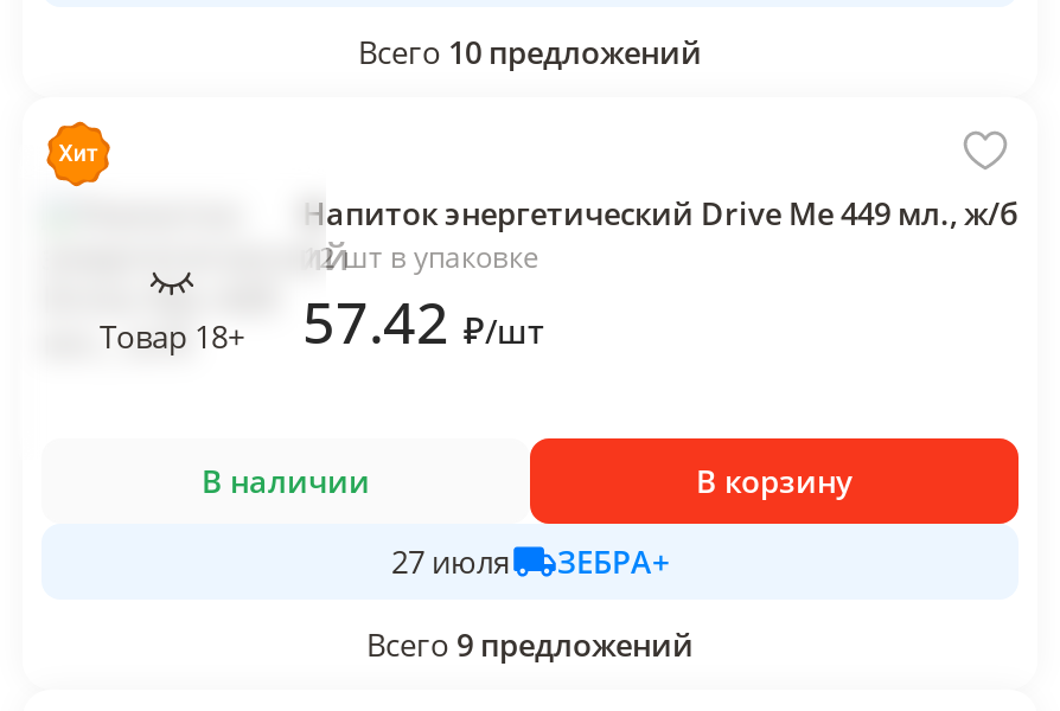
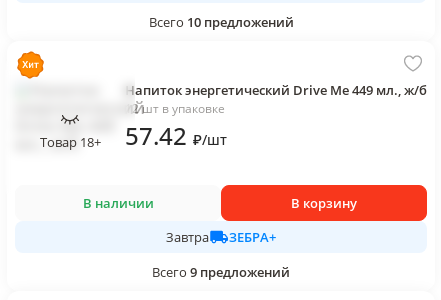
[391,540,510,583] 27 июля -> [166,228,209,246] Завтра

